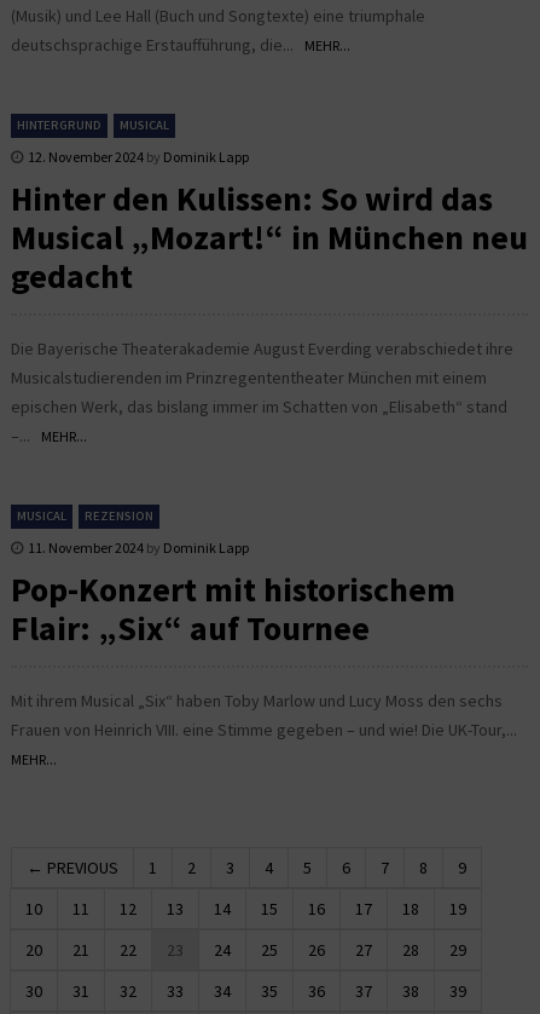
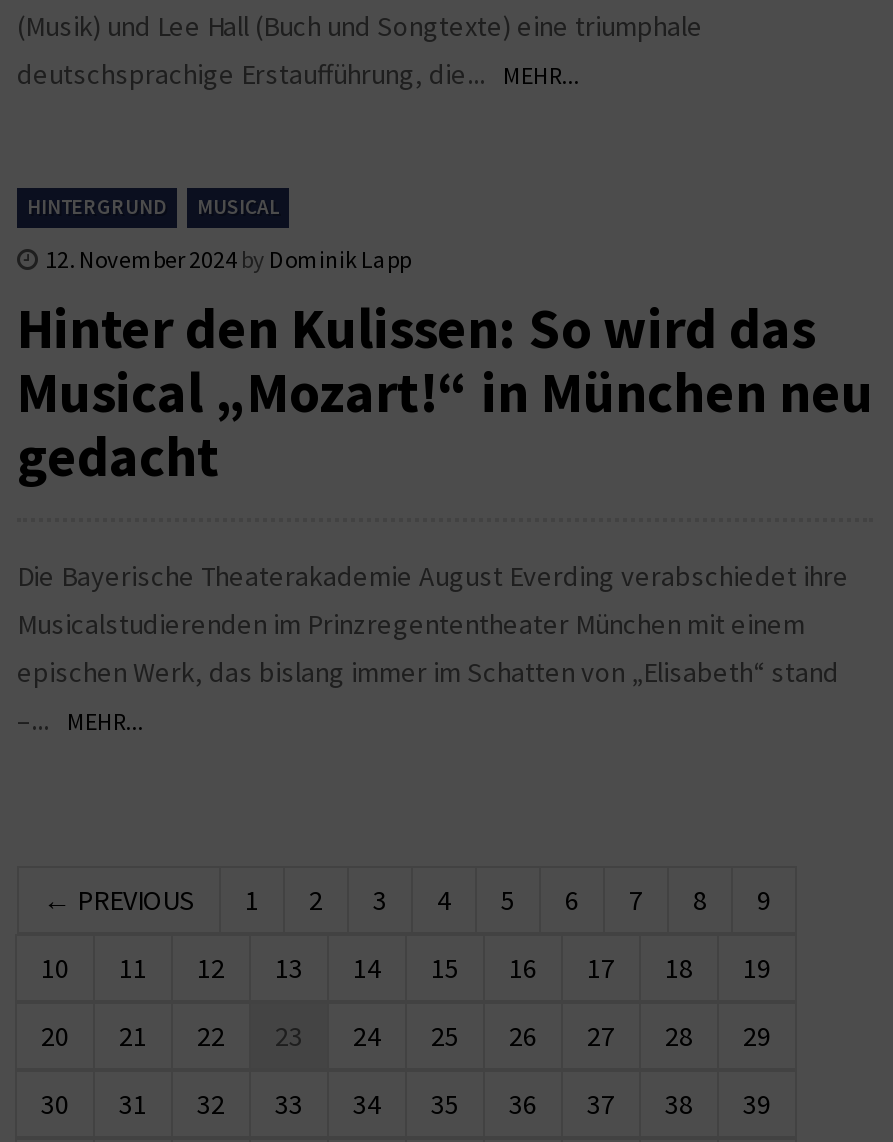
[11,508,524,768] MUSICAL | REZENSION | 11. November 2024 by Dominik Lapp | Pop-Konzert mit historischem | Flair: „Six“ auf Tournee | Mit ihrem Musical „Six“ haben Toby Marlow und Lucy Moss den sechs | Frauen von Heinrich VIII. eine Stimme gegeben – und wie! Die UK-Tour,... | MEHR... -> none

